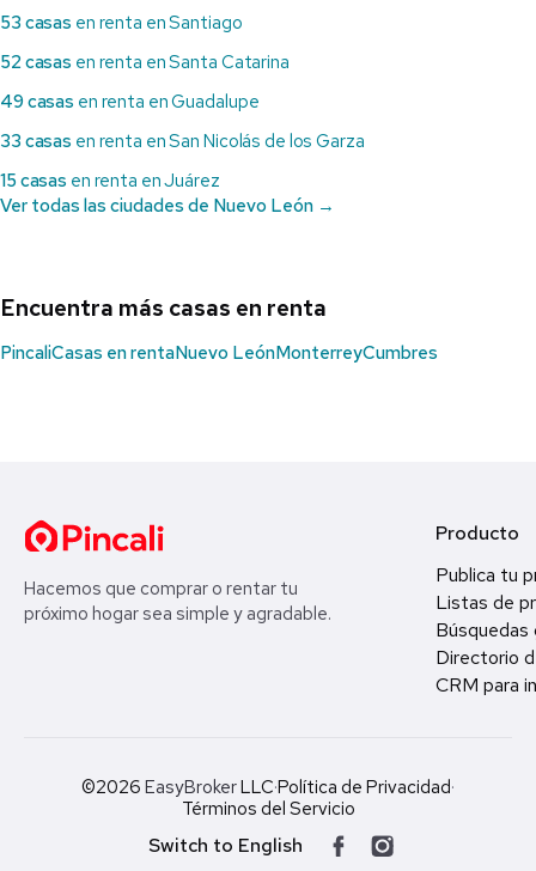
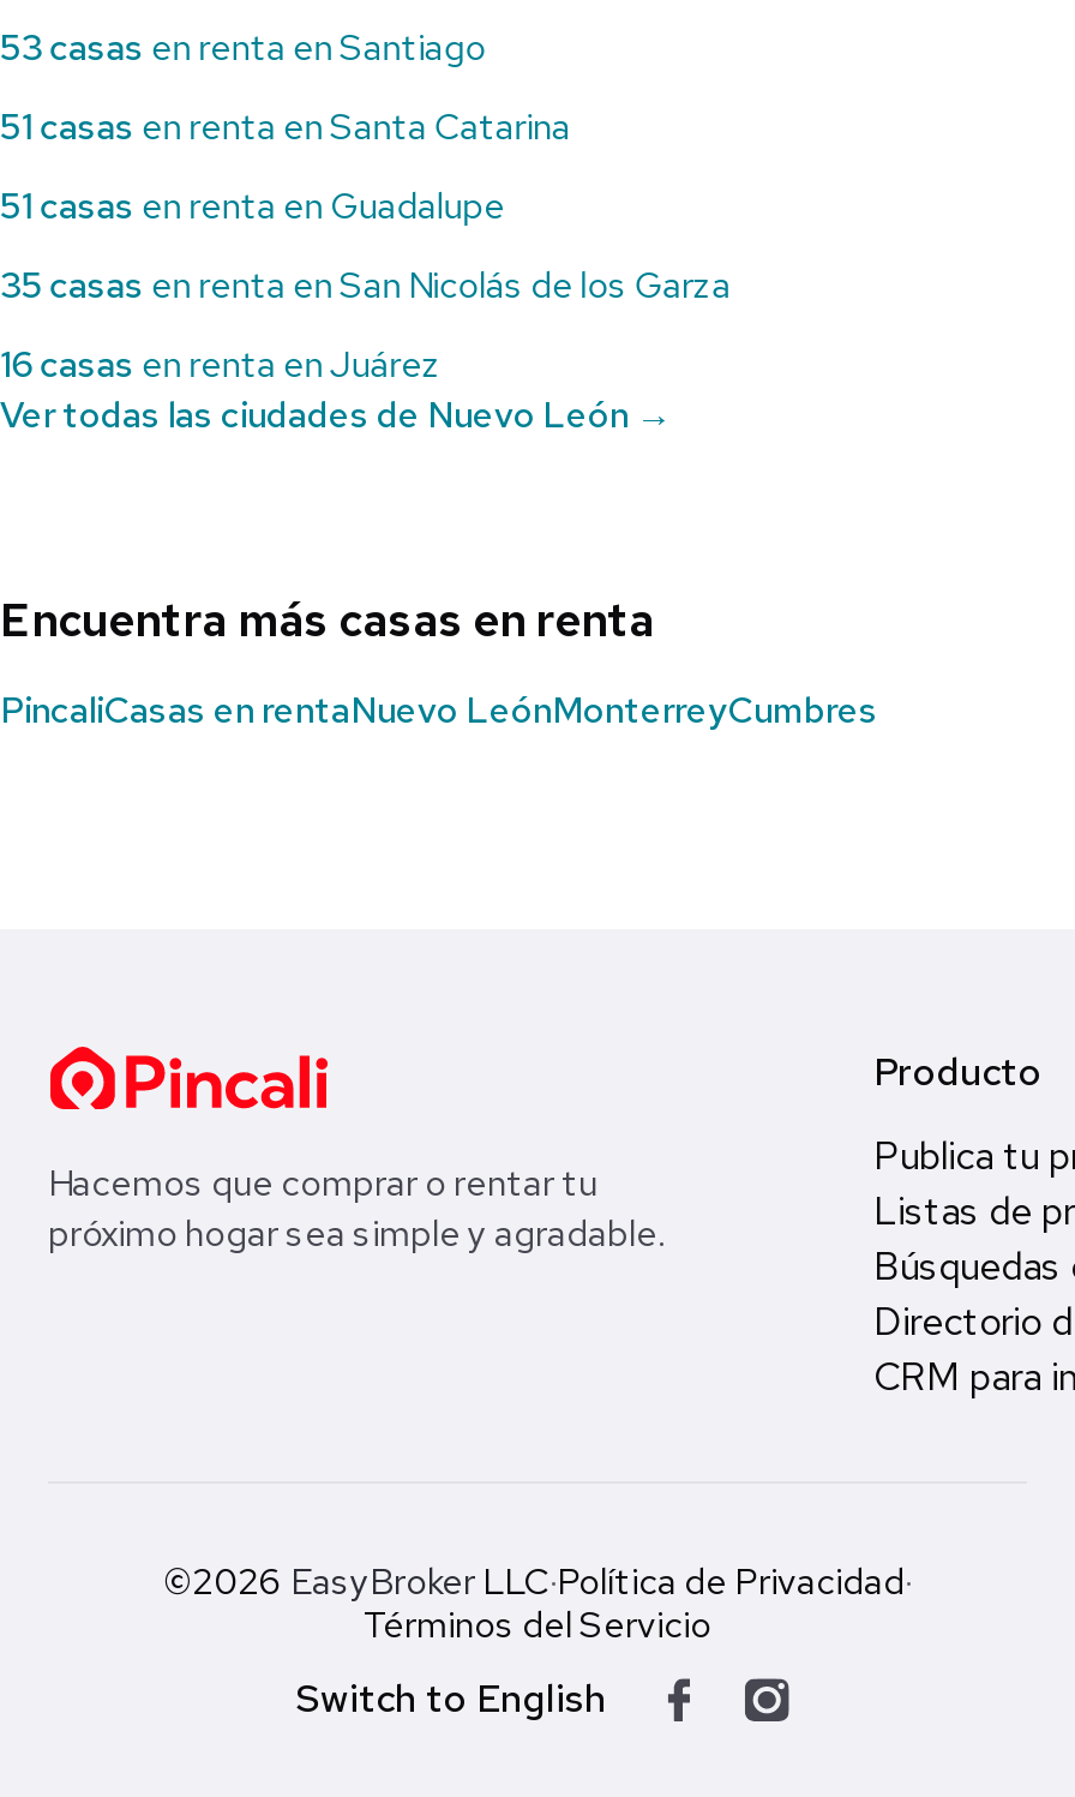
[0,50,289,74] 52 casas en renta en Santa Catarina -> [0,103,571,151] 51 casas en renta en Santa Catarina
[0,90,259,114] 49 casas en renta en Guadalupe -> [0,182,505,230] 51 casas en renta en Guadalupe
[0,129,364,153] 33 casas en renta en San Nicolás de los Garza -> [0,261,731,309] 35 casas en renta en San Nicolás de los Garza
[0,169,220,193] 15 casas en renta en Juárez -> [0,341,441,389] 16 casas en renta en Juárez

